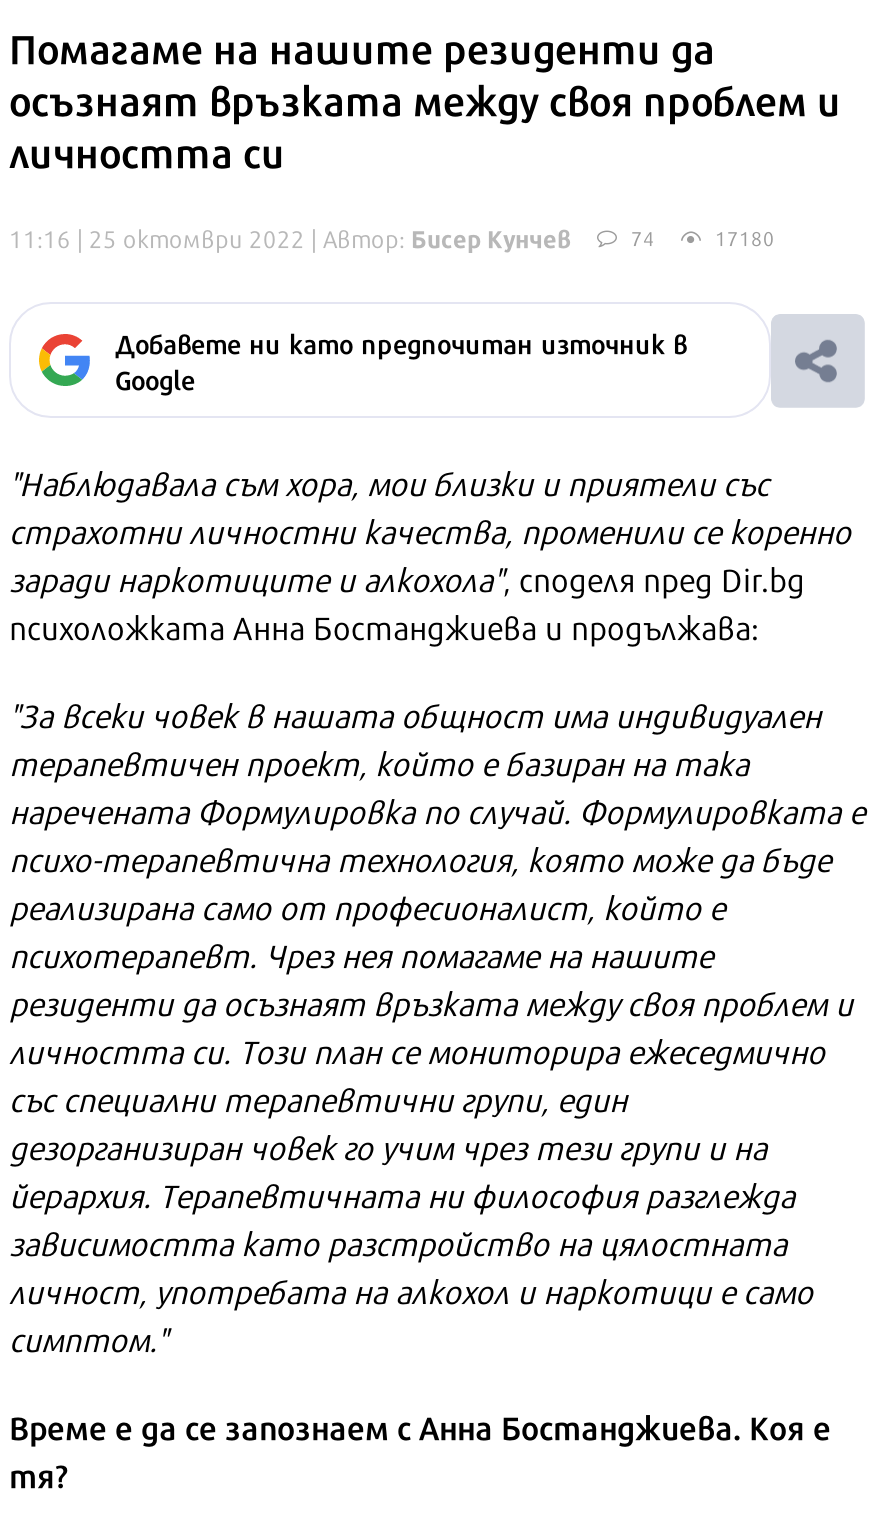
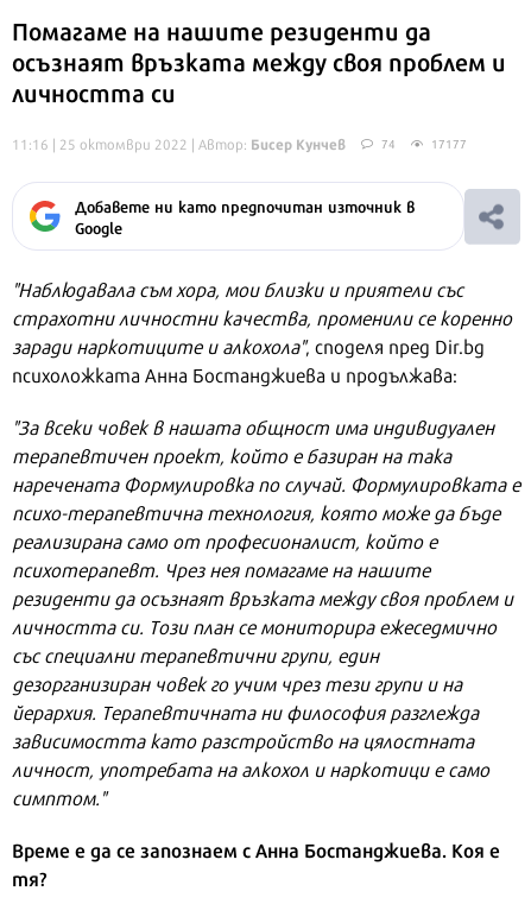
[715,222,775,252] 17180 -> [431,134,467,152] 17177

